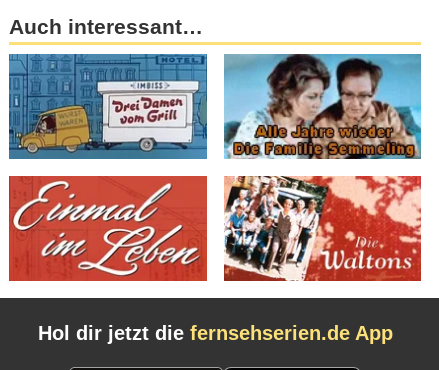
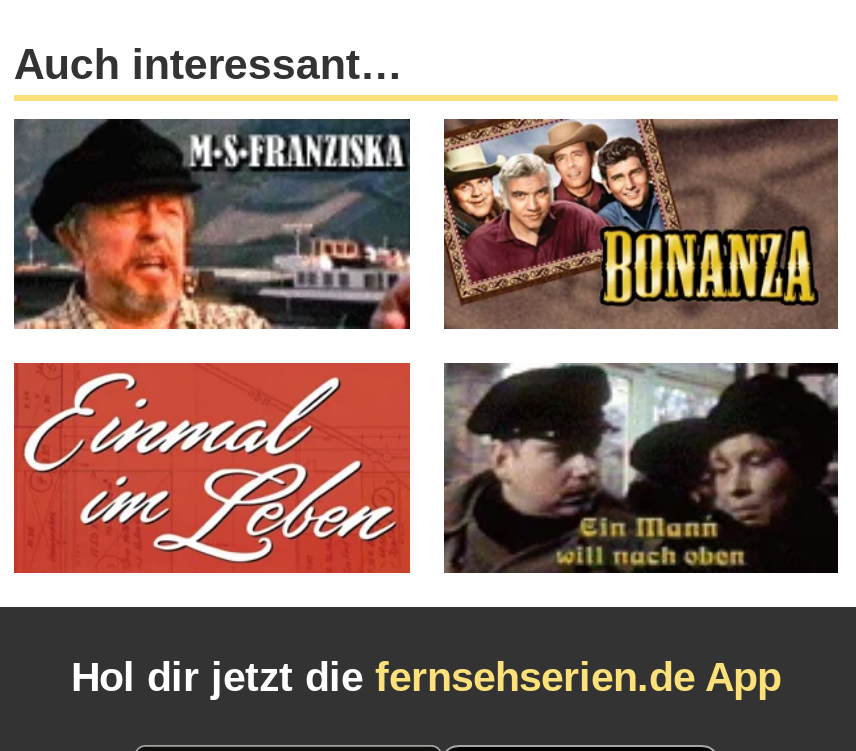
[8,53,208,160] [image] -> [12,117,412,331] [image]
[223,53,422,160] [image] -> [442,117,840,331] [image]
[224,175,422,282] [image] -> [442,361,840,575] [image]

